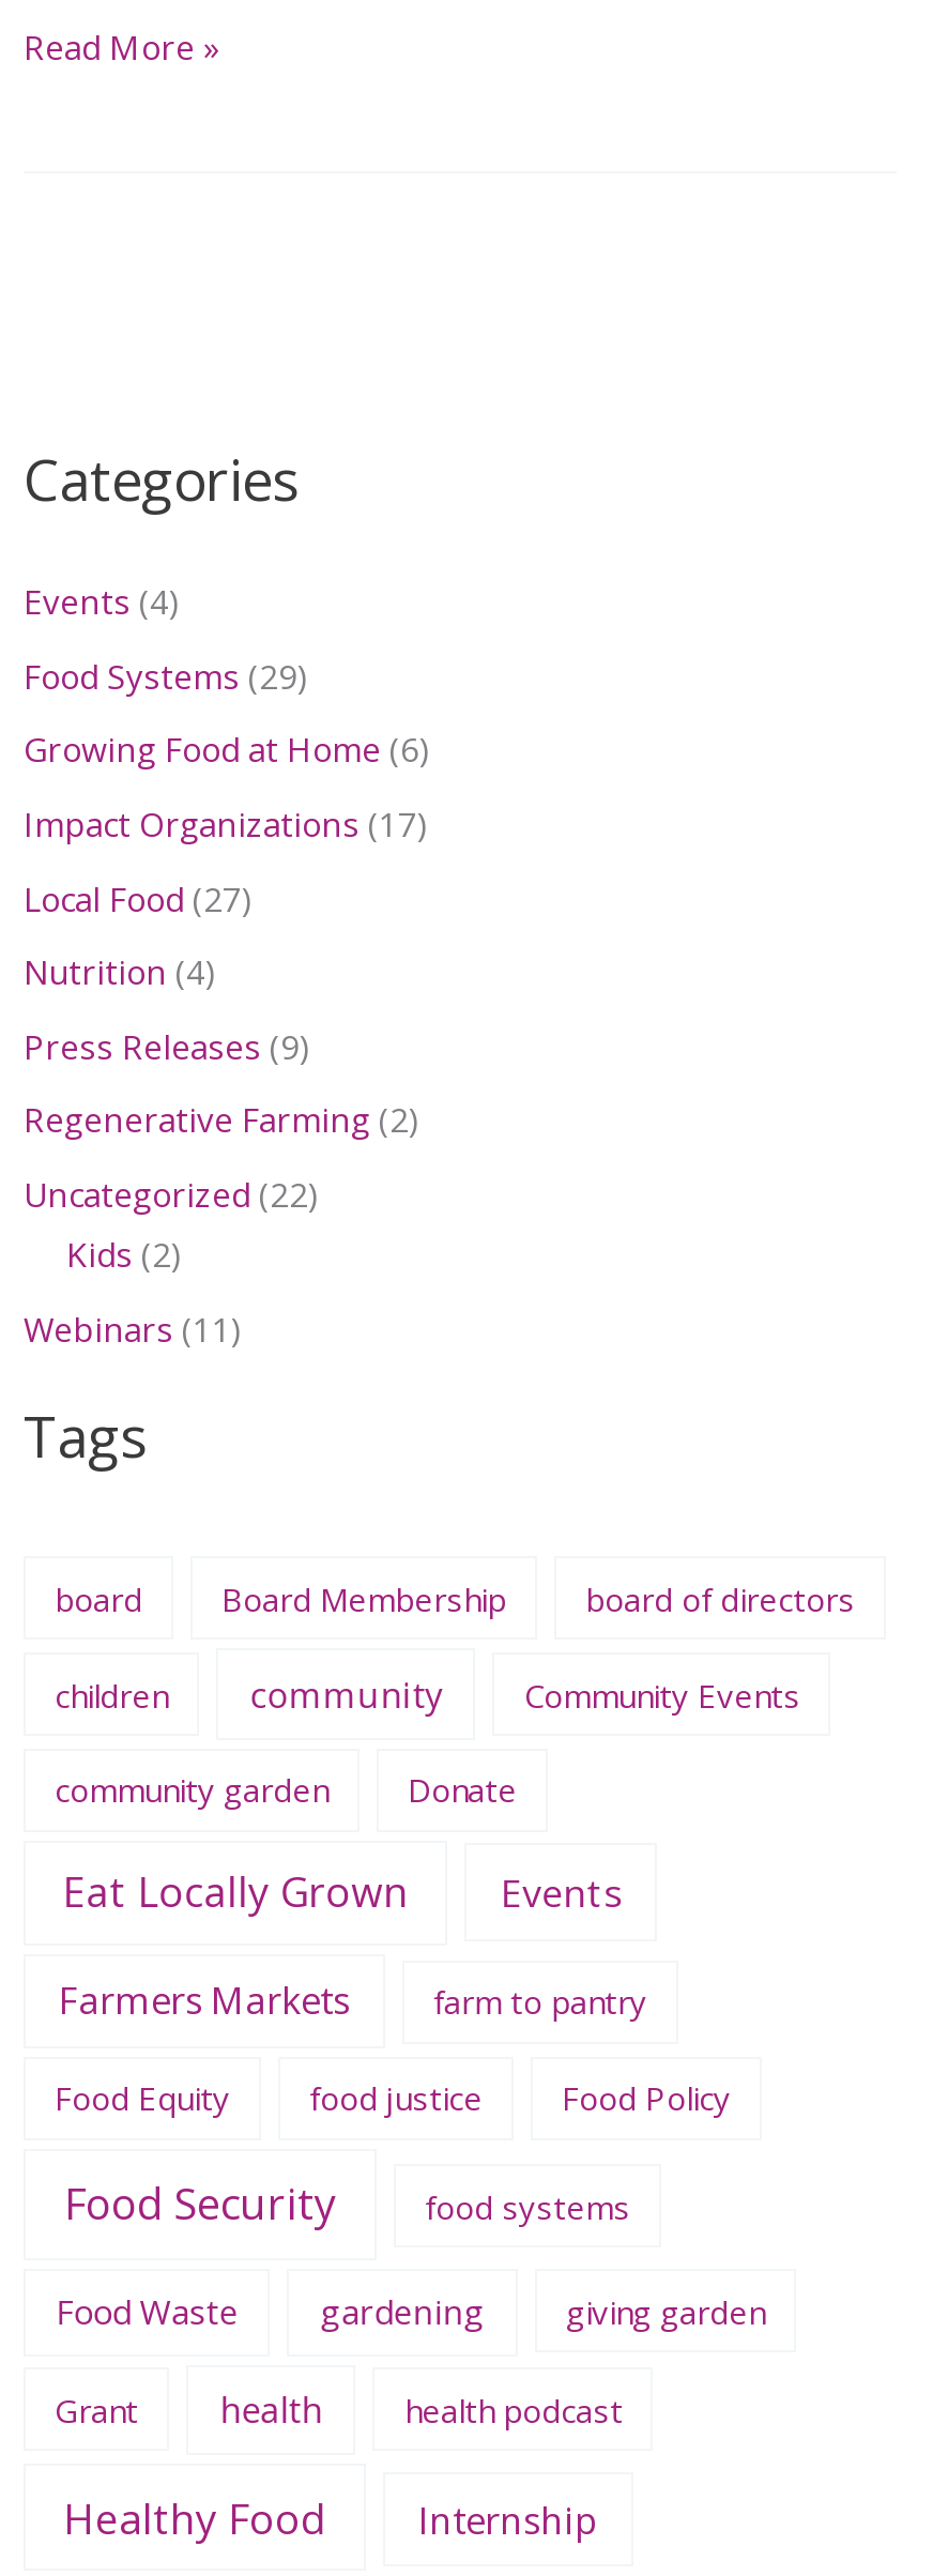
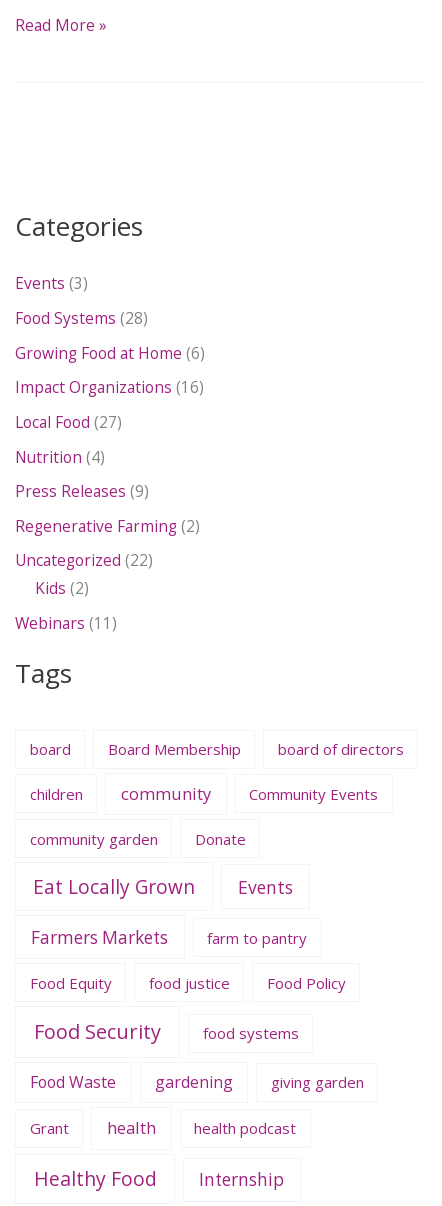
[24,578,180,625] Events (4) -> [15,272,88,294] Events (3)
[24,652,308,699] Food Systems (29) -> [15,307,148,329] Food Systems (28)
[24,800,428,847] Impact Organizations (17) -> [15,376,204,398] Impact Organizations (16)

